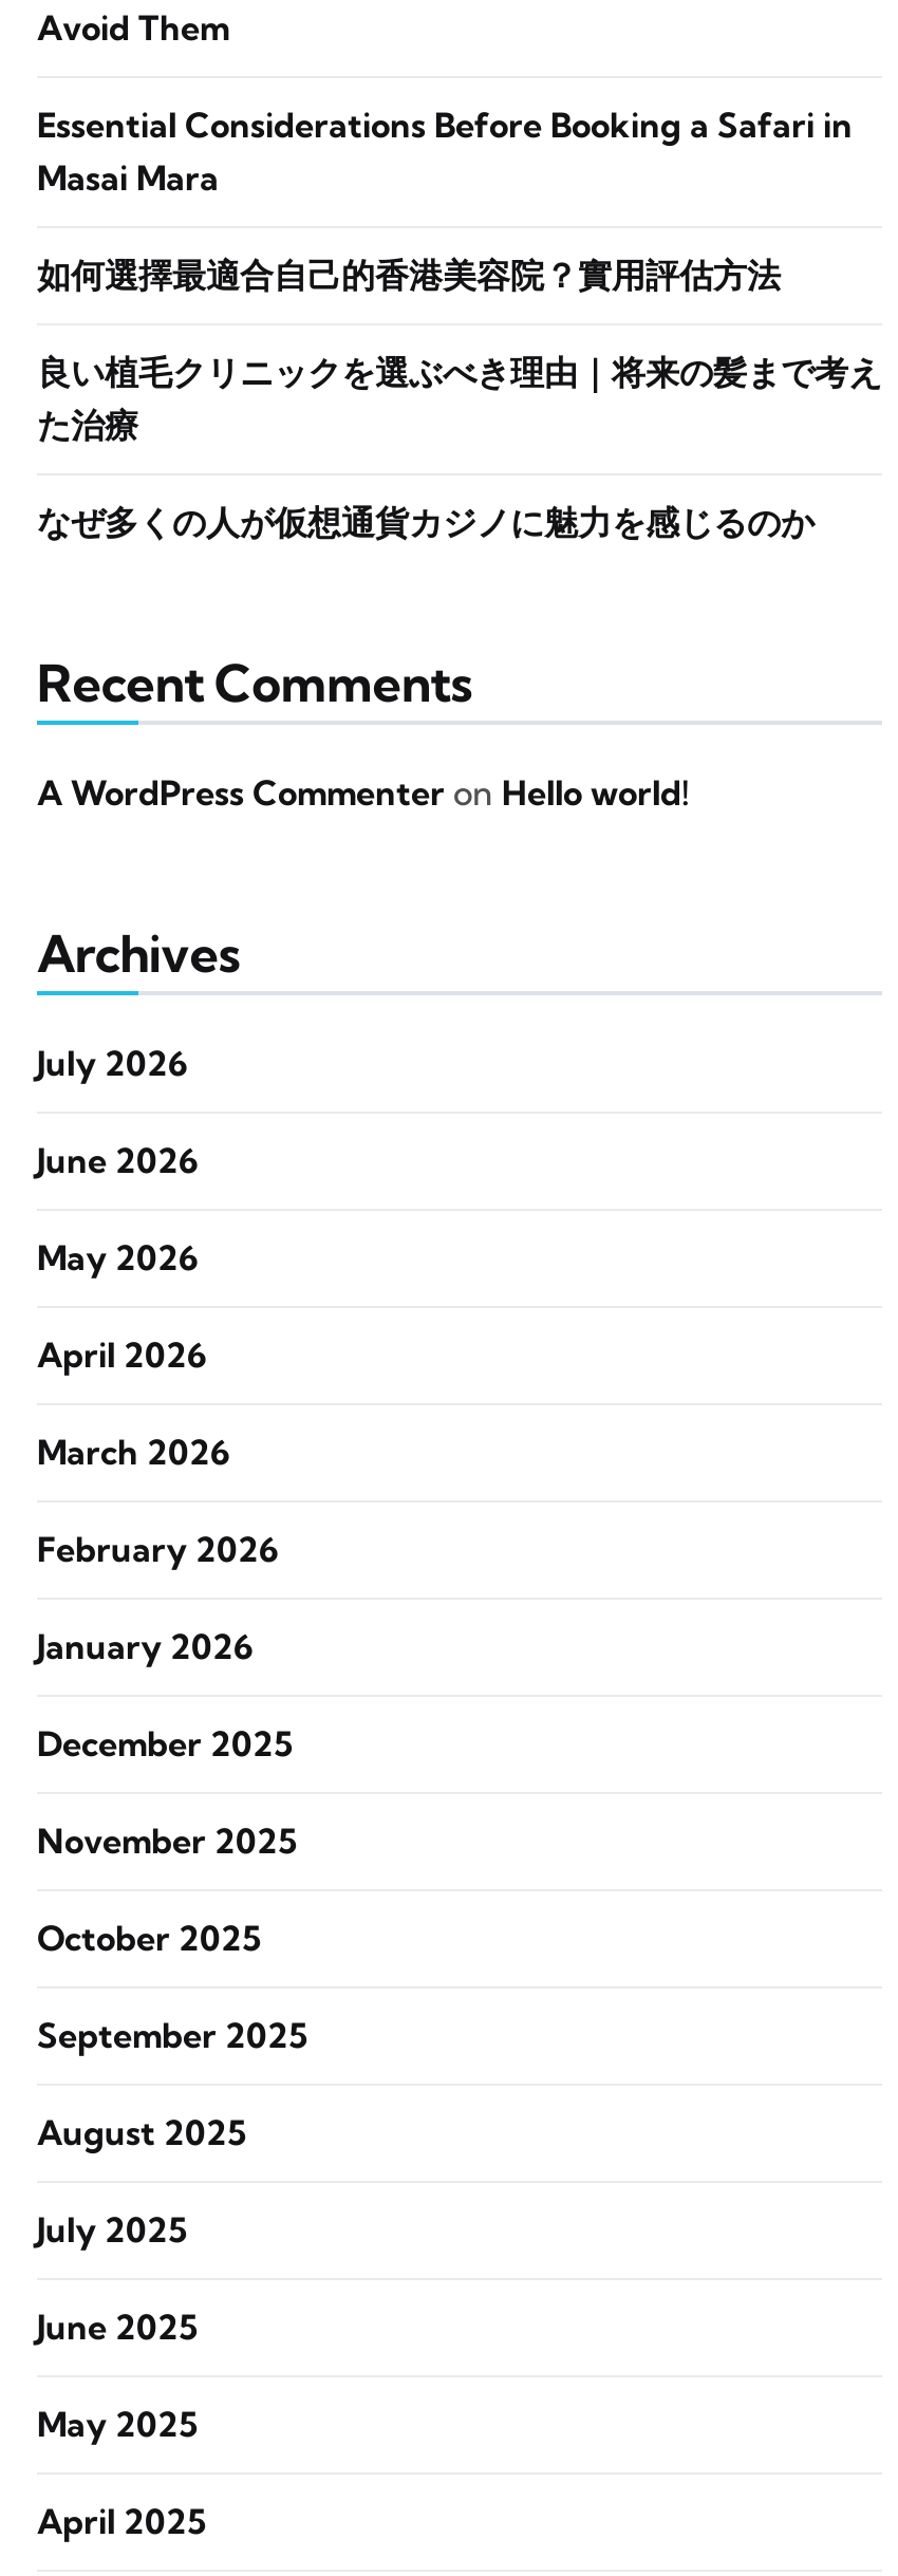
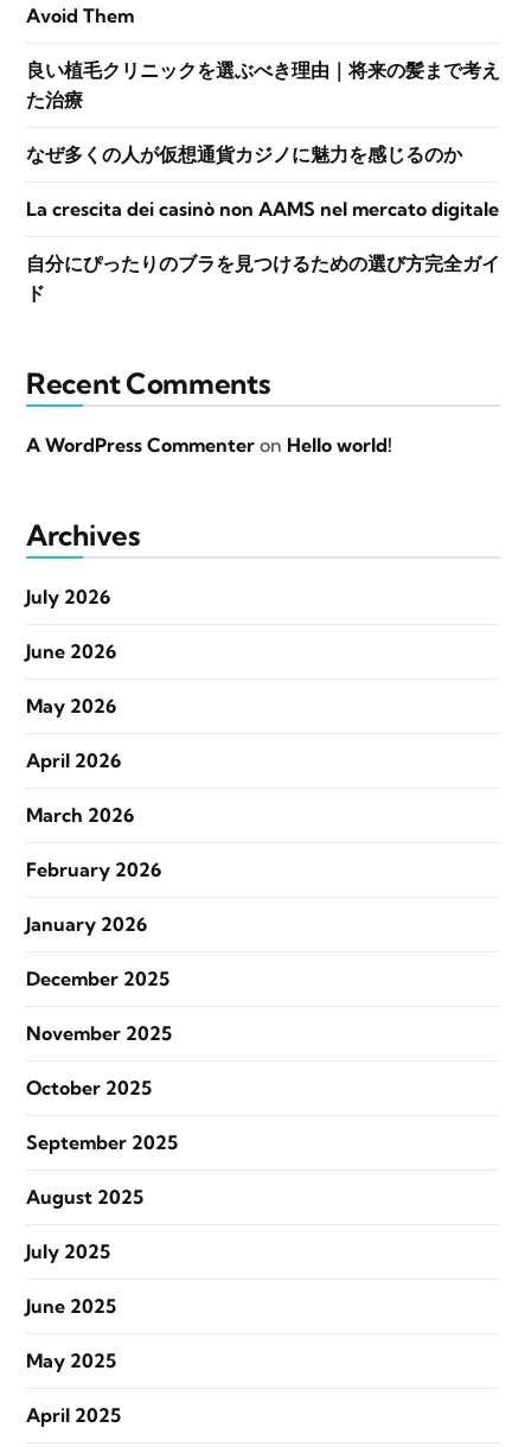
[37,104,853,296] Essential Considerations Before Booking a Safari in | Masai Mara | 如何選擇最適合自己的香港美容院？實用評估方法 -> none
moved [37,351,882,543] -> [26,58,500,166]: 良い植毛クリニックを選ぶべき理由｜将来の髪まで考え | た治療 | なぜ多くの人が仮想通貨カジノに魅力を感じるのか
none -> [26,197,500,305] La crescita dei casinò non AAMS nel mercato digitale | 自分にぴったりのブラを見つけるための選び方完全ガイ | ド

